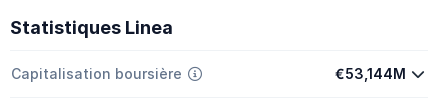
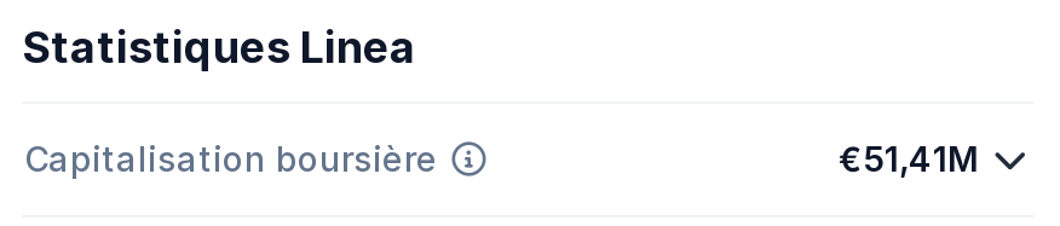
[334,65,405,82] €53,144M -> [839,138,979,179] €51,41M

